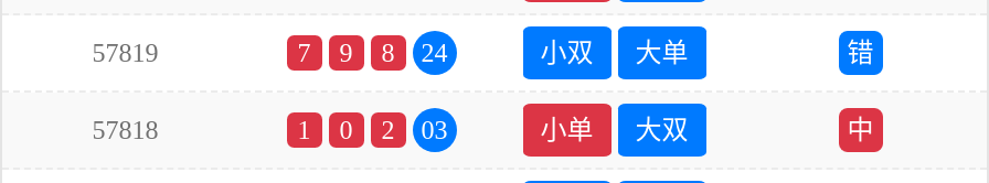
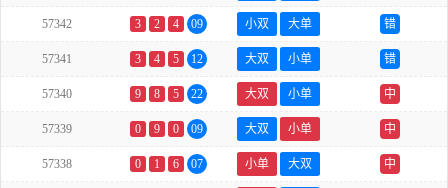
[92,37,448,68] 57819 | 7 | 9 | 8 | 24 -> [42,17,203,31] 57342 | 3 | 2 | 4 | 09
[92,115,311,146] 57818 | 1 -> [42,52,396,136] 57341 | 3 | 4 | 5 | 12 | 大双 | 小单 | 错 | 57340 | 9 | 8 | 5 | 22 | 大双 | 小单 | 中 | 57339
[381,115,448,146] 2 | 03 -> [42,122,396,171] 9 | 0 | 09 | 大双 | 小单 | 中 | 57338 | 0 | 1 | 6 | 07

